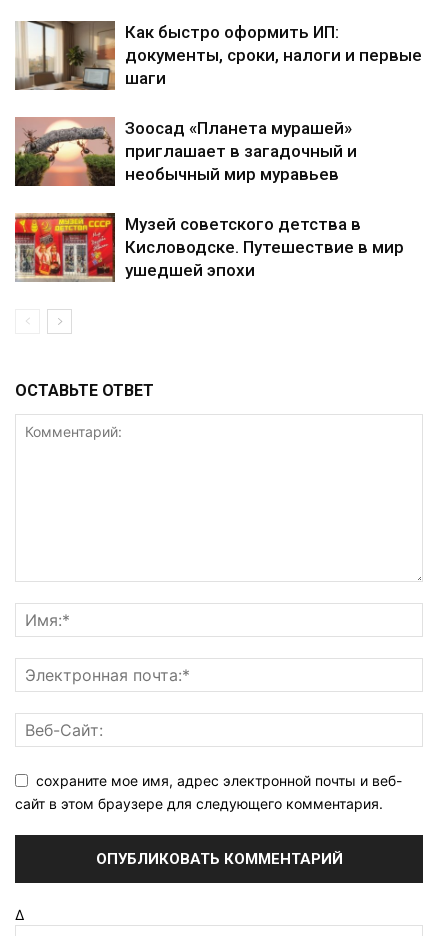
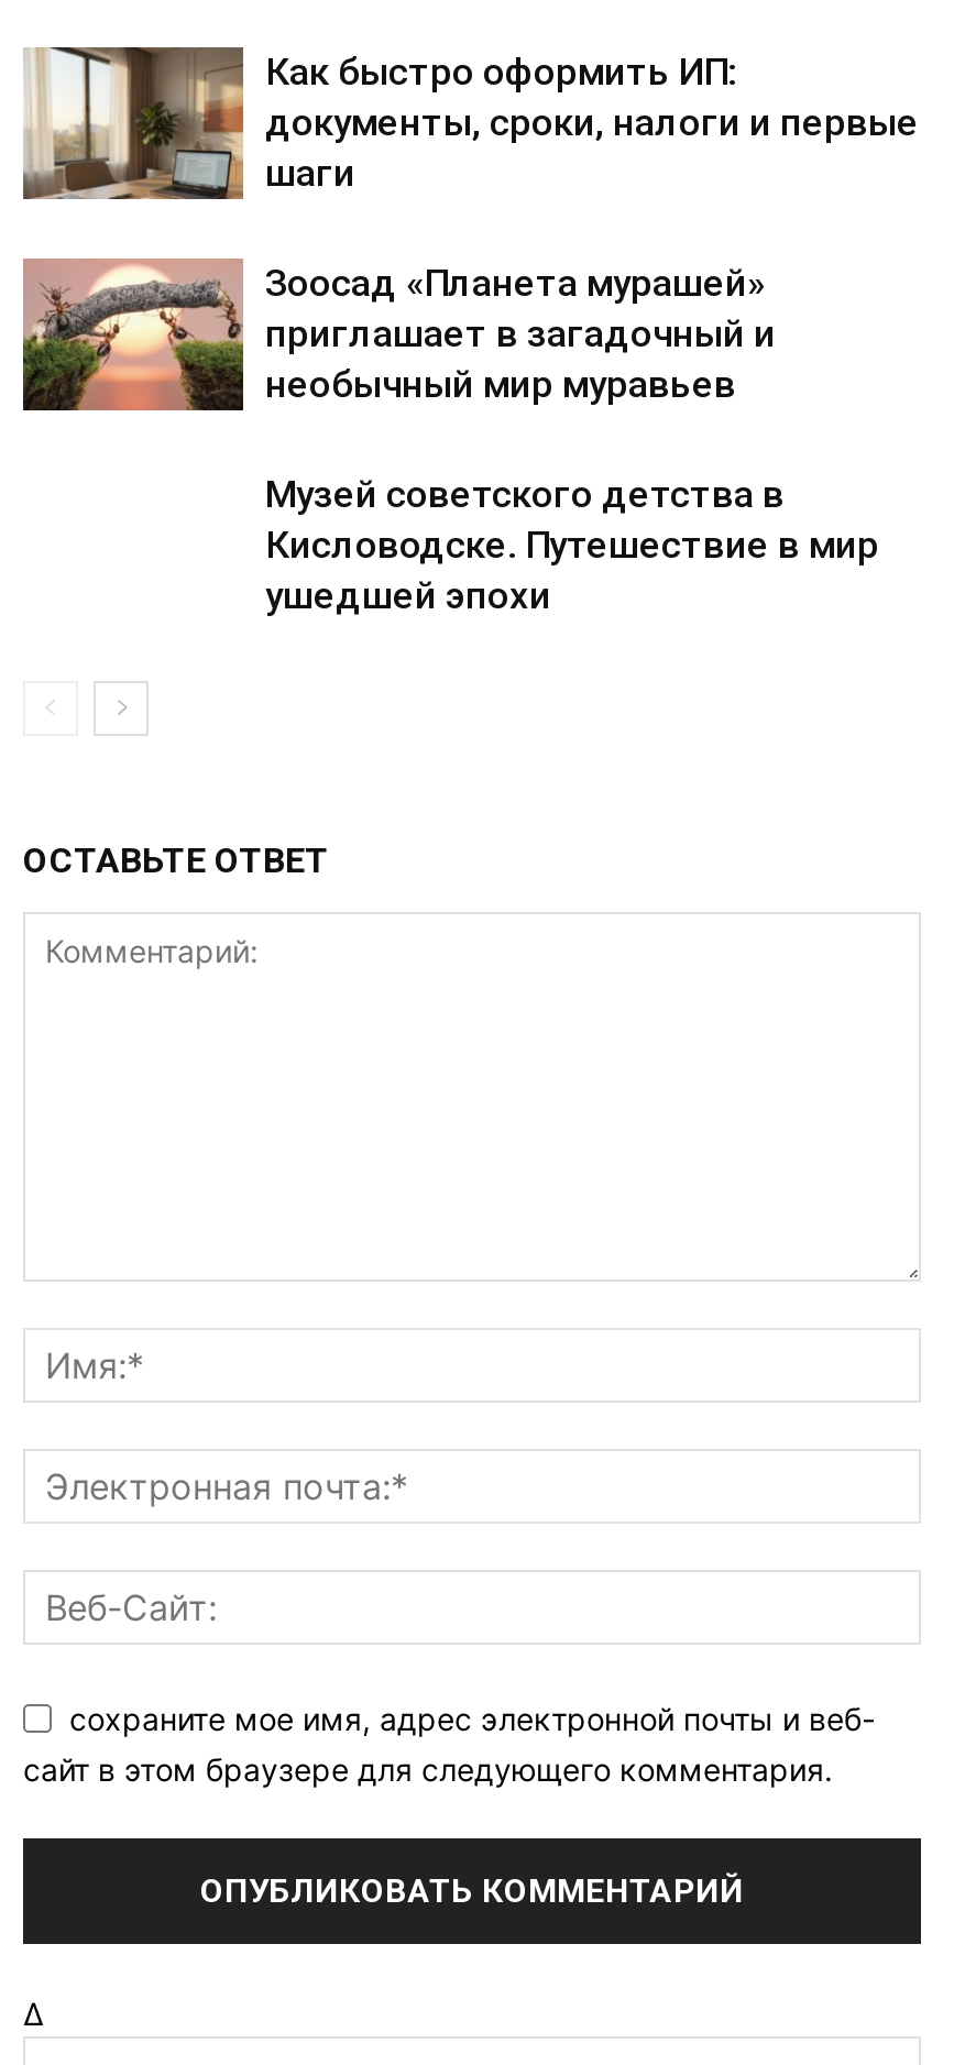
[14,212,116,283] [image] -> none

